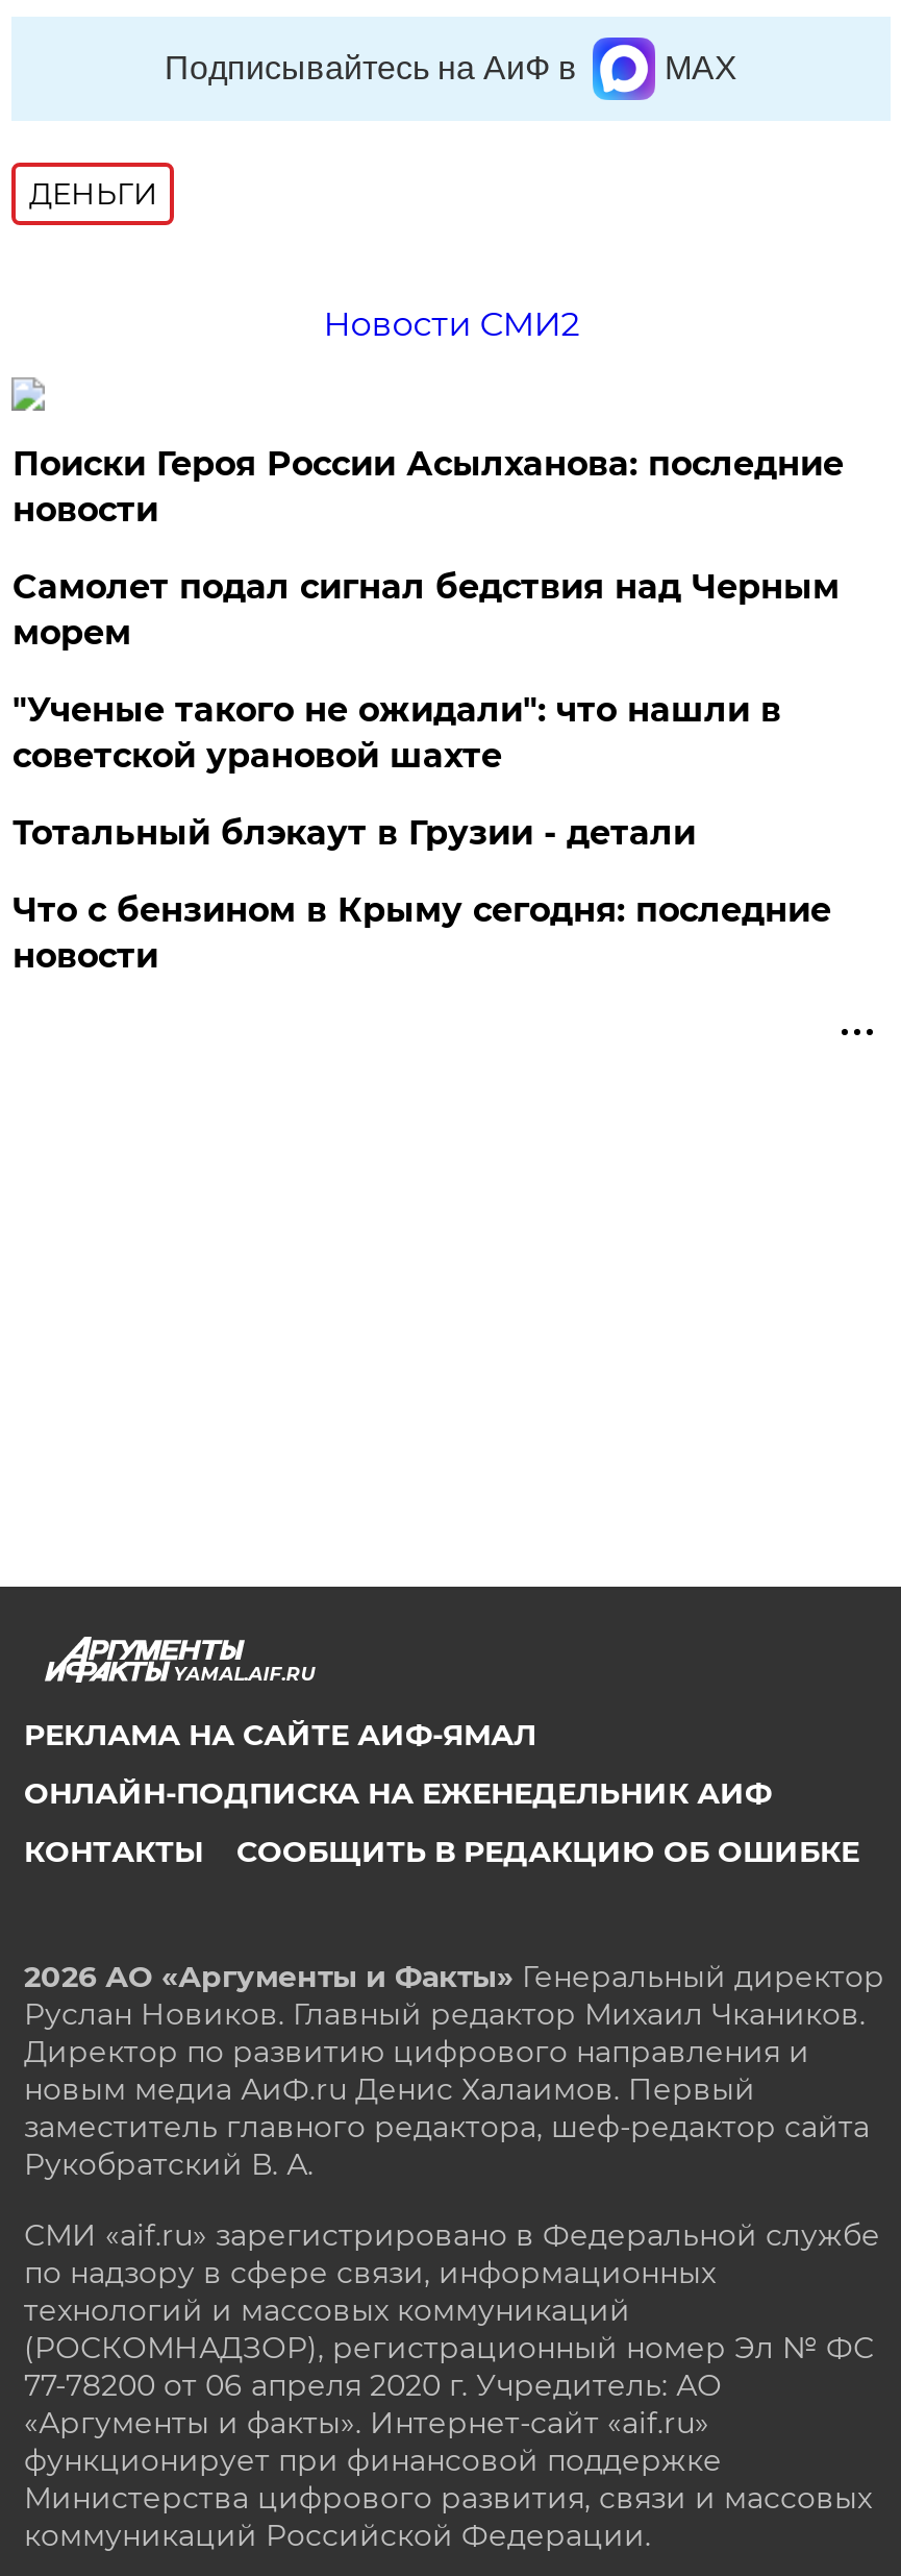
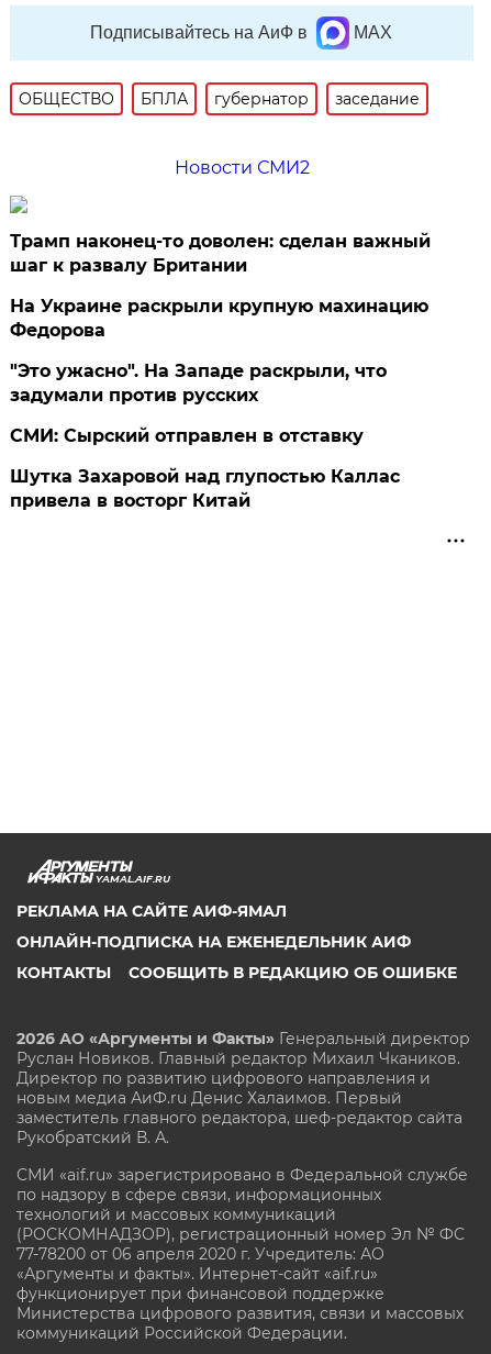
[29,176,158,213] ДЕНЬГИ -> [19,89,420,109] ОБЩЕСТВО | БПЛА | губернатор | заседание
[12,445,844,530] Поиски Героя России Асылханова: последние | новости -> [10,231,431,276] Трамп наконец-то доволен: сделан важный | шаг к развалу Британии
[12,568,839,653] Самолет подал сигнал бедствия над Черным | морем -> [10,296,429,341] На Украине раскрыли крупную махинацию | Федорова
[12,691,781,776] "Ученые такого не ожидали": что нашли в | советской урановой шахте -> [10,361,387,406] "Это ужасно". На Западе раскрыли, что | задумали против русских
[12,814,696,853] Тотальный блэкаут в Грузии - детали -> [10,426,364,446] СМИ: Сырский отправлен в отставку
[12,891,831,976] Что с бензином в Крыму сегодня: последние | новости -> [10,466,400,511] Шутка Захаровой над глупостью Каллас | привела в восторг Китай

